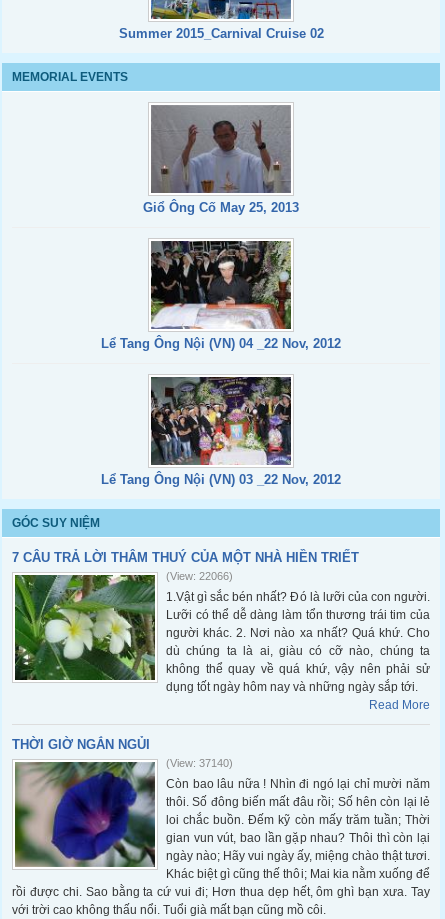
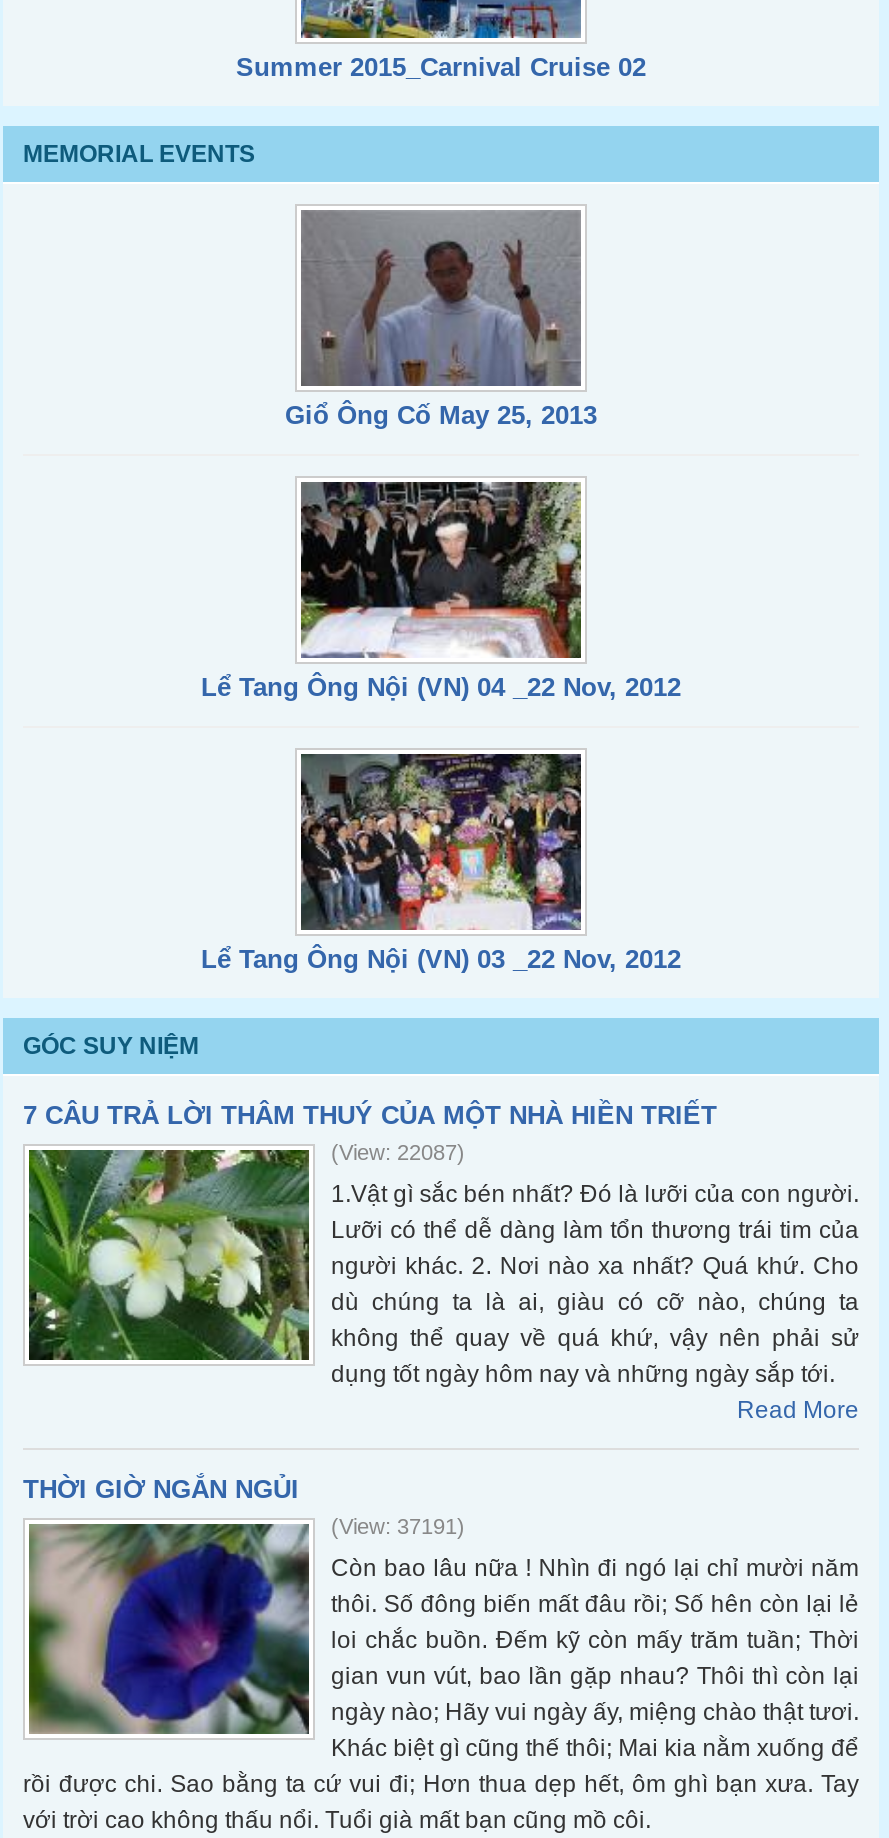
[166,570,233,582] (View: 22066) -> [331,1140,465,1164] (View: 22087)
[166,757,233,769] (View: 37140) -> [331,1514,465,1538] (View: 37191)

